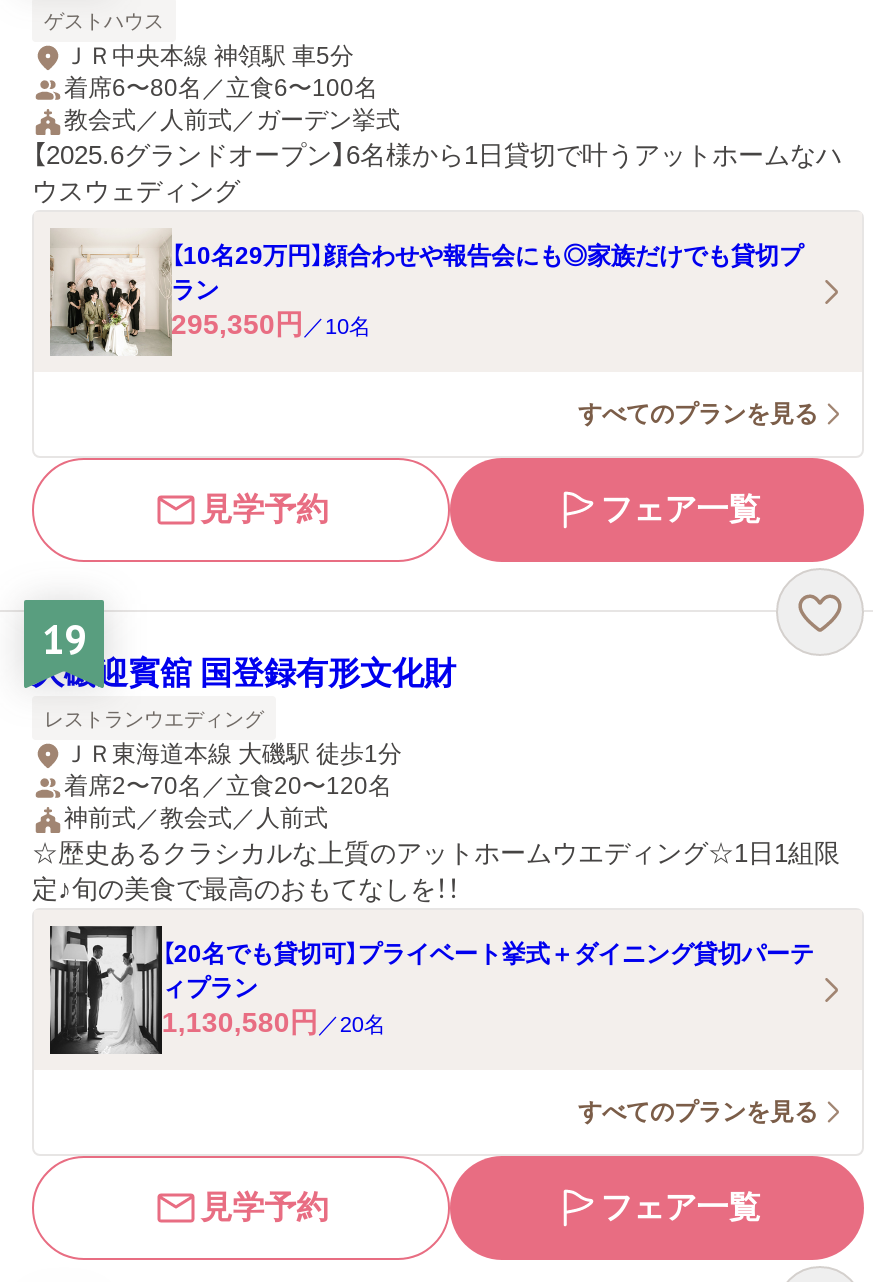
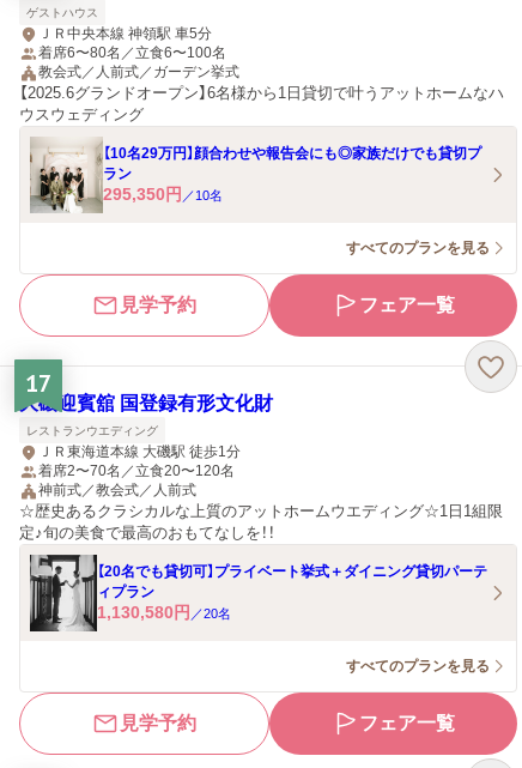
[42,614,86,666] 19 -> [25,368,51,399] 17

